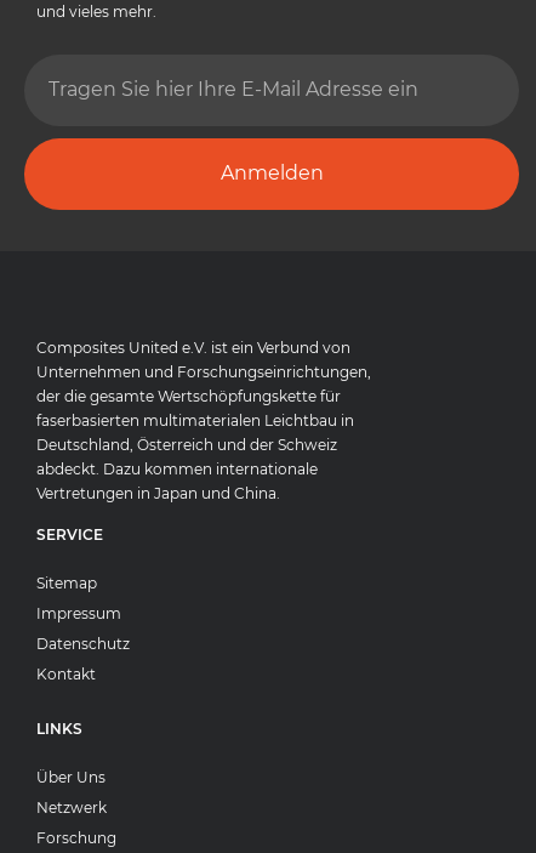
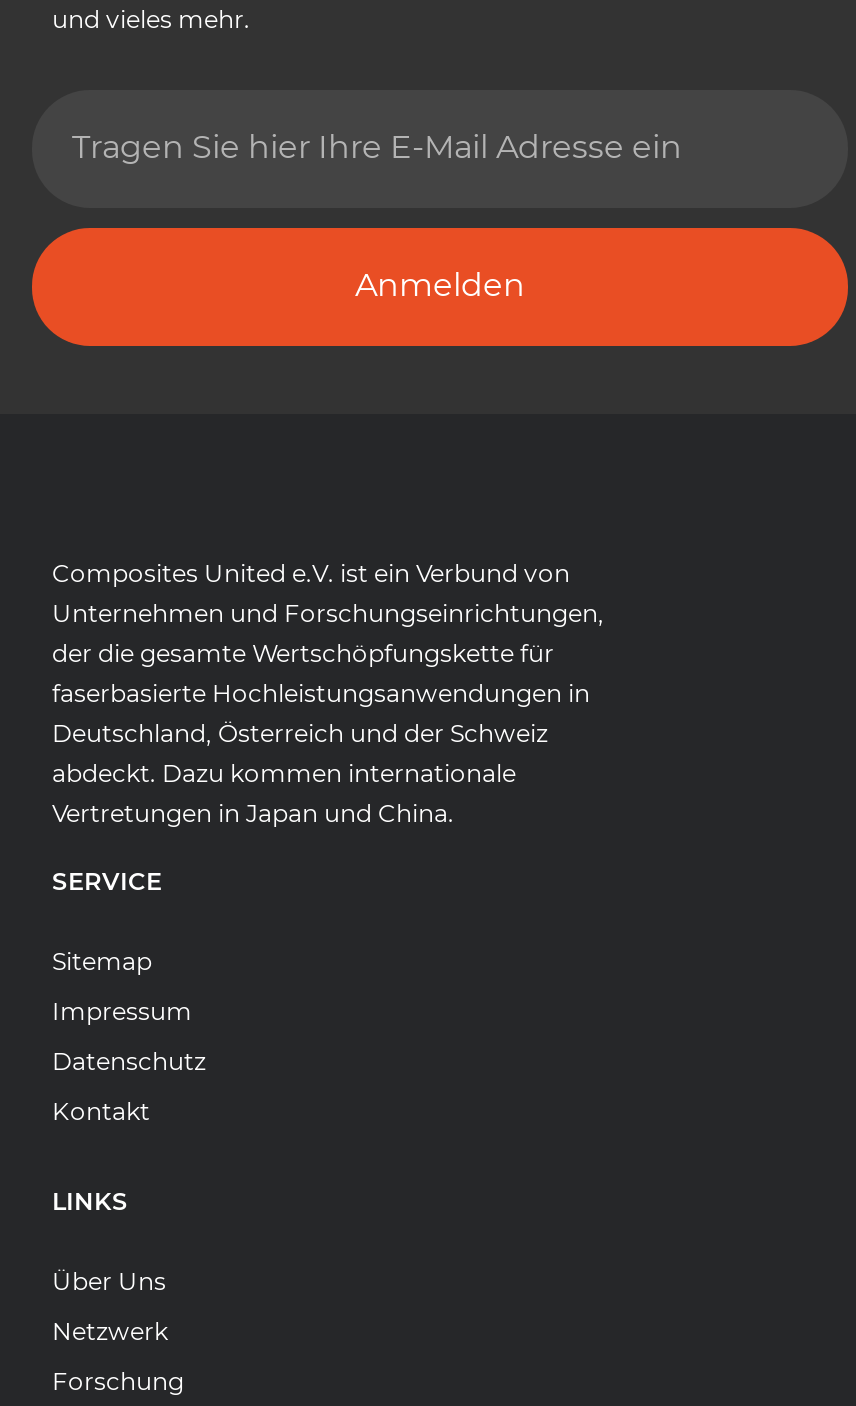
[36,411,354,429] faserbasierten multimaterialen Leichtbau in -> [52,677,590,707] faserbasierte Hochleistungsanwendungen in

